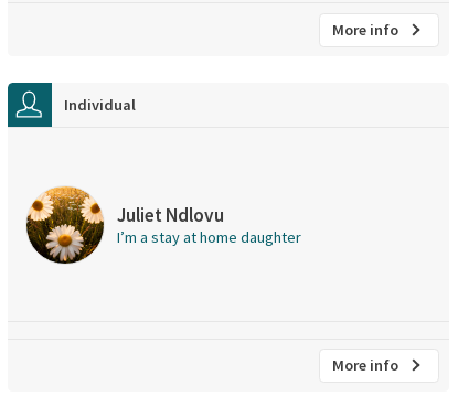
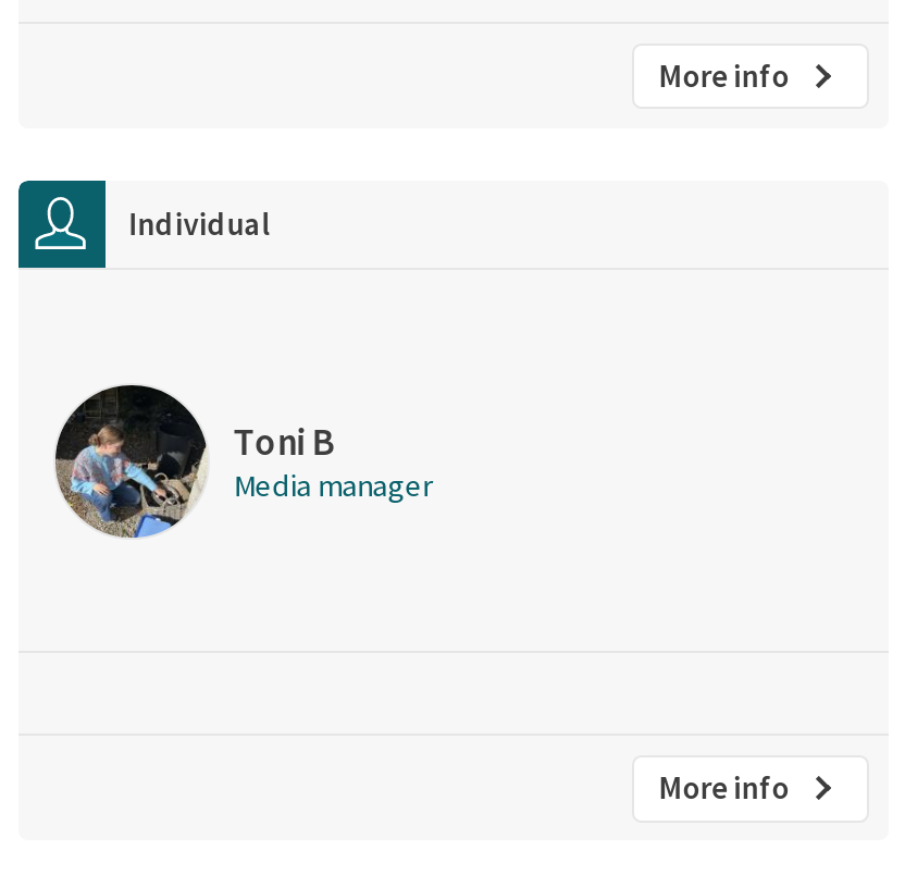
[26,185,301,265] [image] | Juliet Ndlovu | I’m a stay at home daughter -> [55,383,434,540] [image] | Toni B | Media manager

